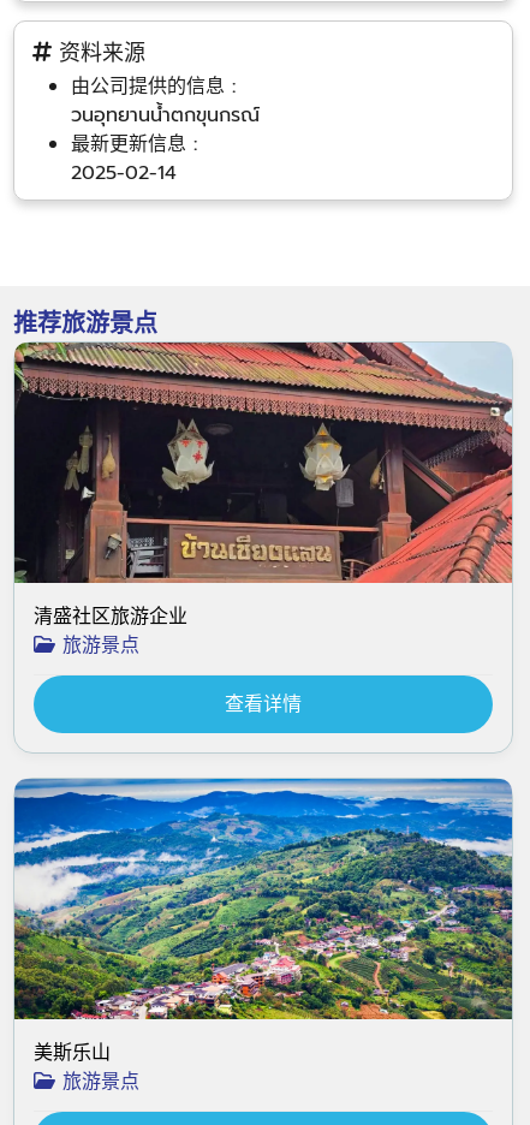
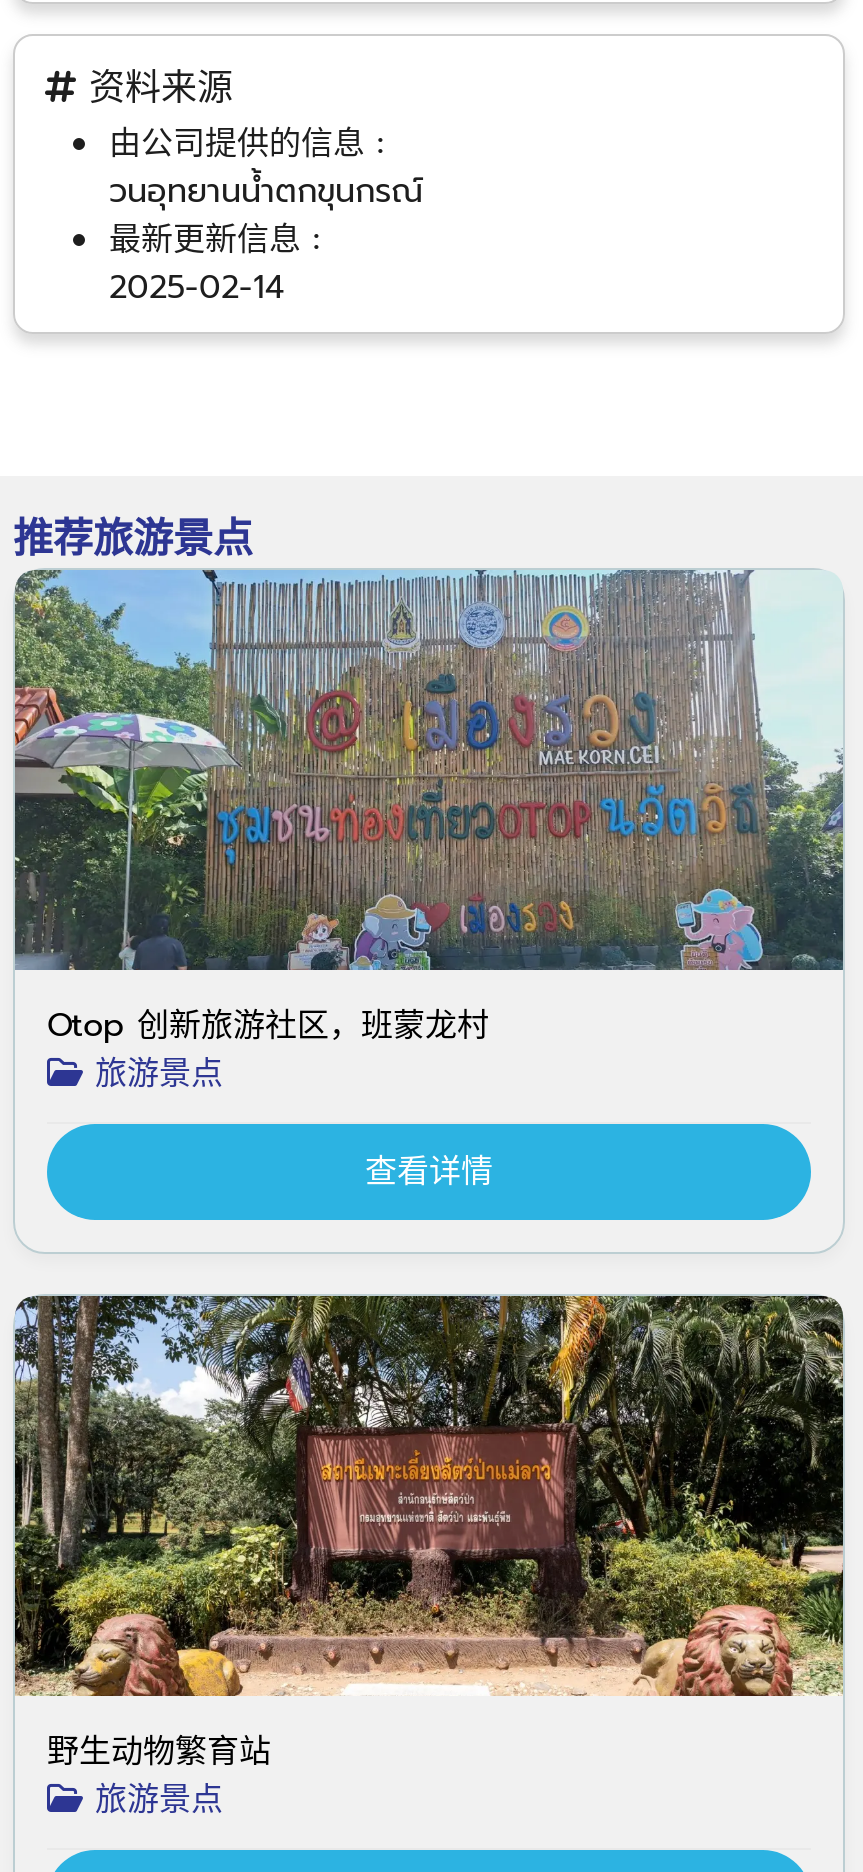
[13,341,513,631] [image] | 清盛社区旅游企业 -> [13,568,845,1050] [image] | Otop 创新旅游社区，班蒙龙村
[13,778,513,1067] [image] | 美斯乐山 -> [13,1294,845,1776] [image] | 野生动物繁育站

